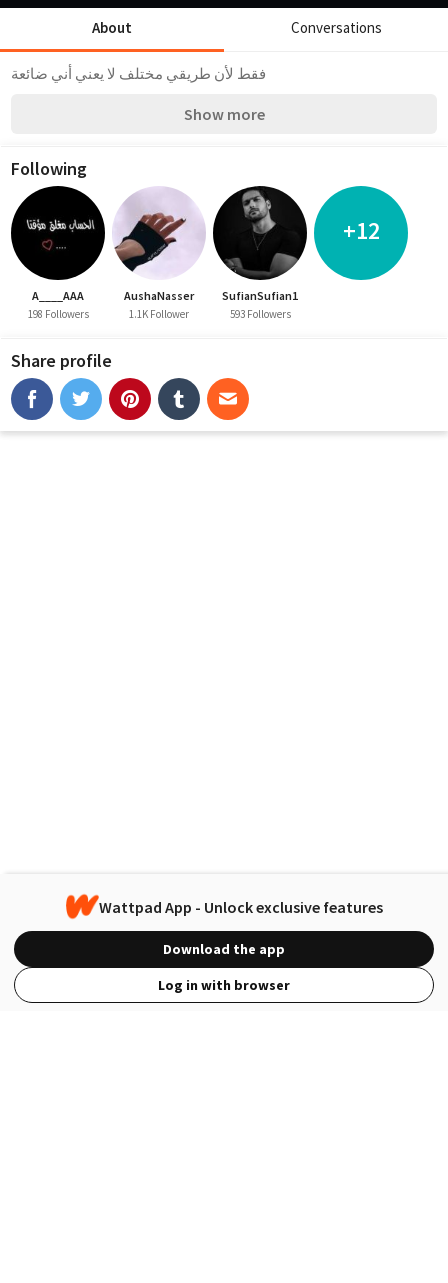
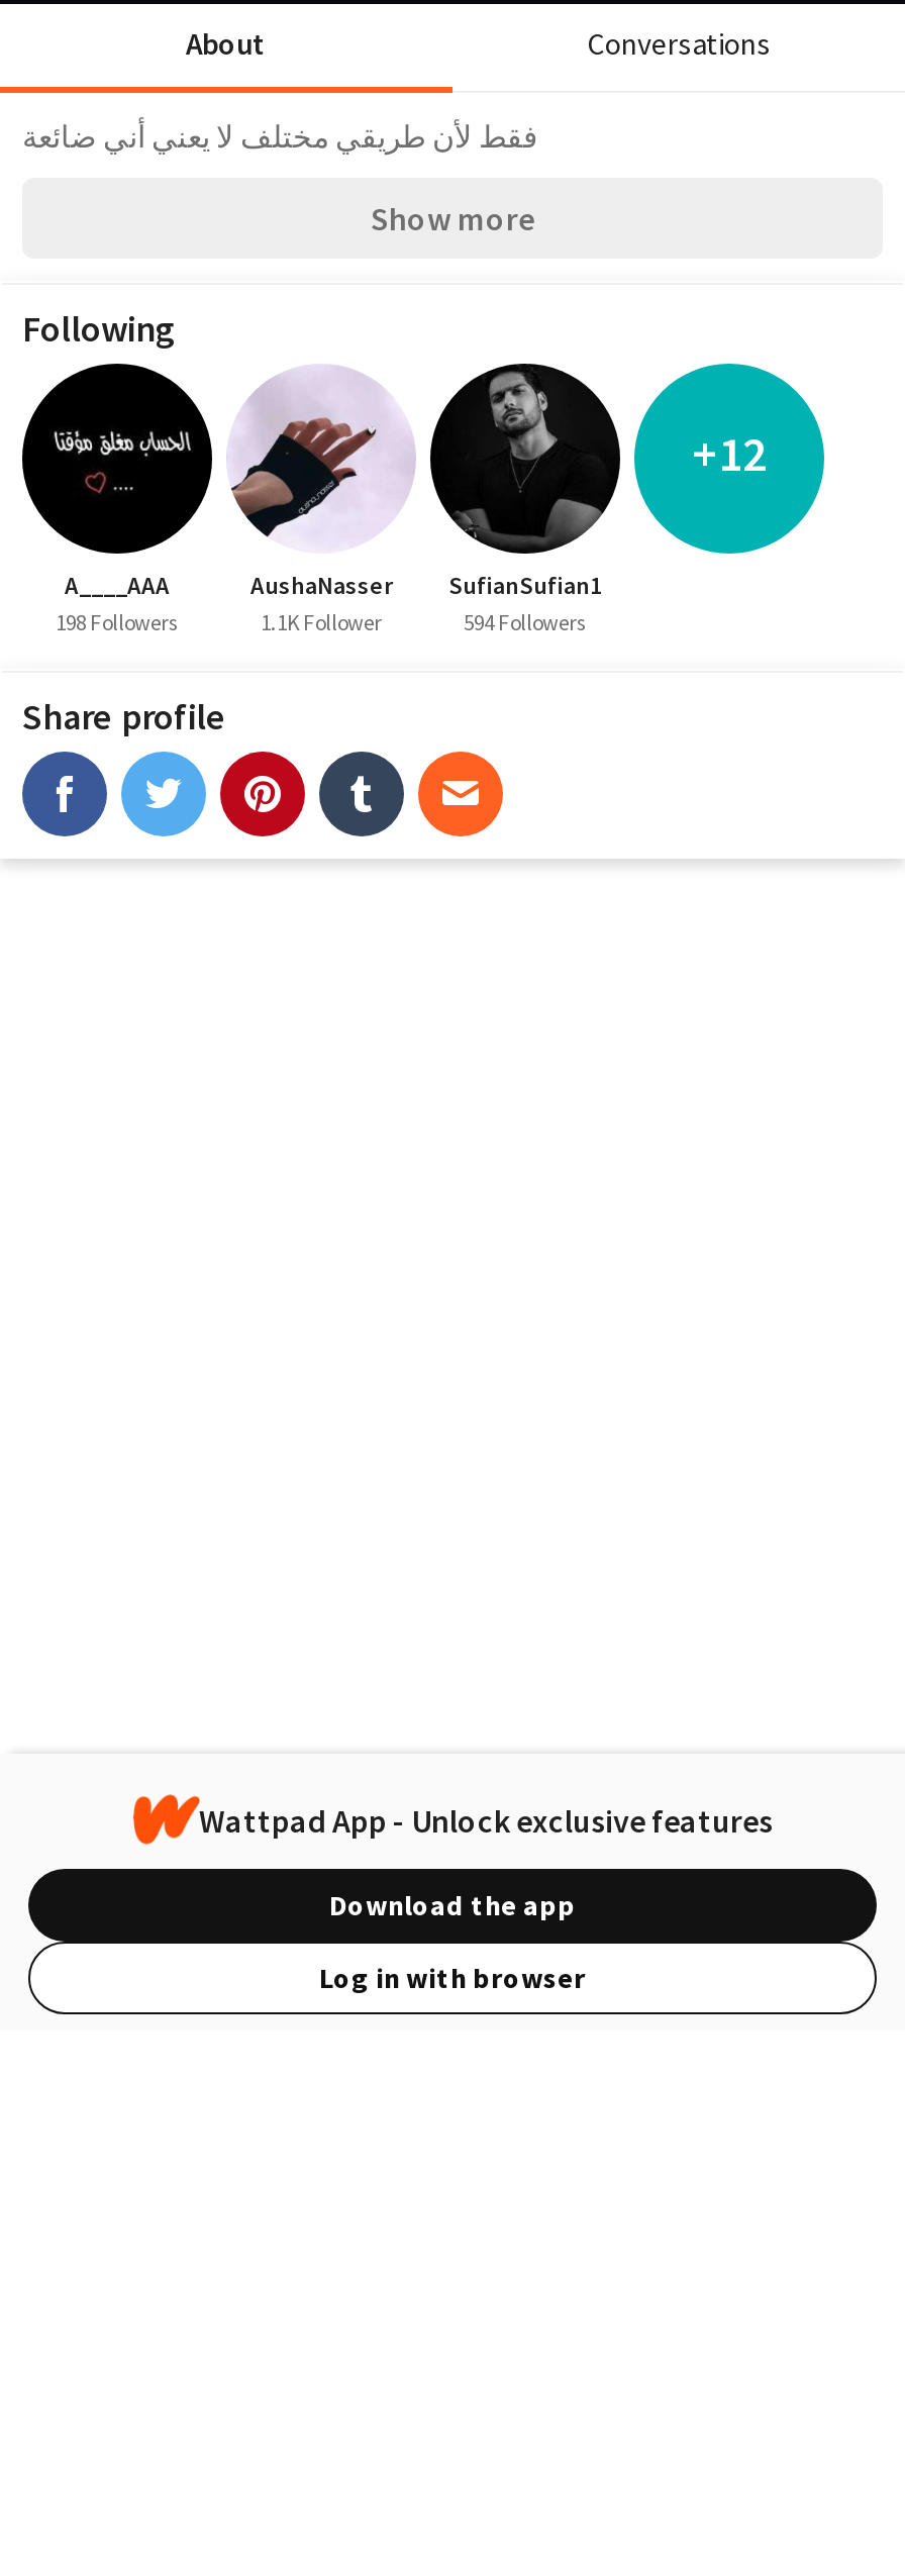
[229,307,290,321] 593 Followers -> [464,608,587,636] 594 Followers

